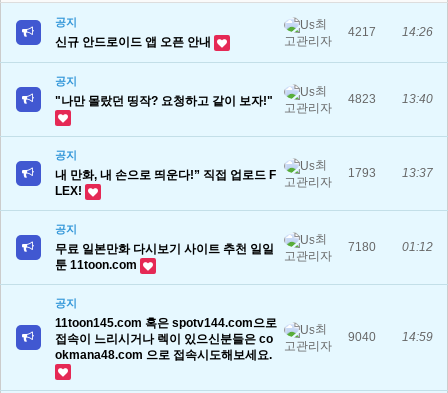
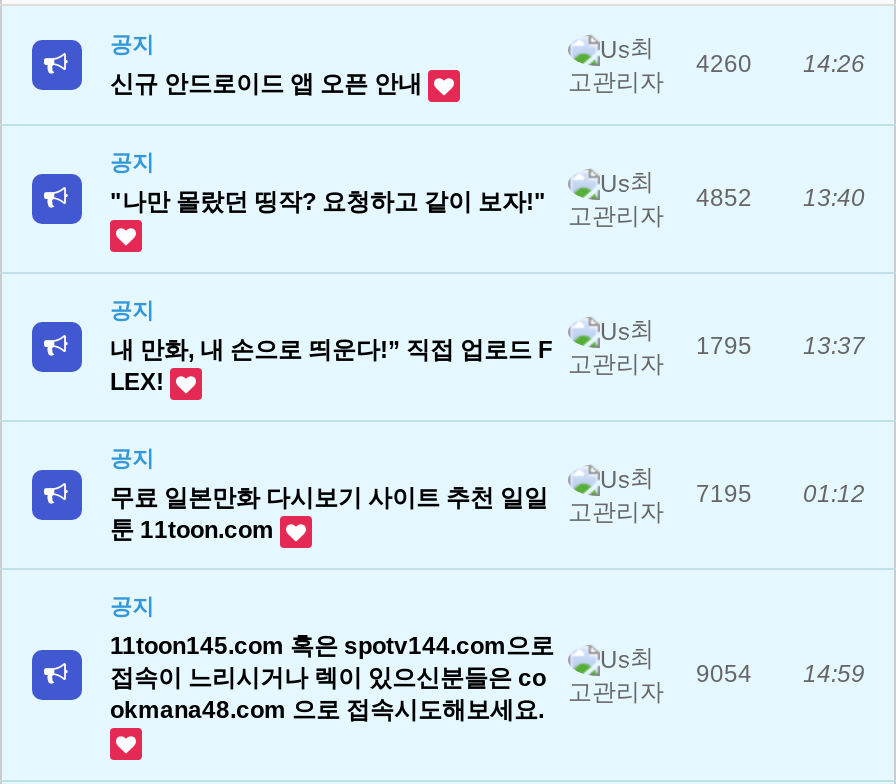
[348,25,432,39] 4217 14:26 -> [696,50,865,78] 4260 14:26
[348,92,432,106] 4823 13:40 -> [696,184,865,212] 4852 13:40
[348,166,432,180] 1793 13:37 -> [696,332,865,360] 1795 13:37
[348,240,432,254] 7180 01:12 -> [696,480,865,508] 7195 01:12
[348,330,432,344] 9040 14:59 -> [696,660,865,688] 9054 14:59

